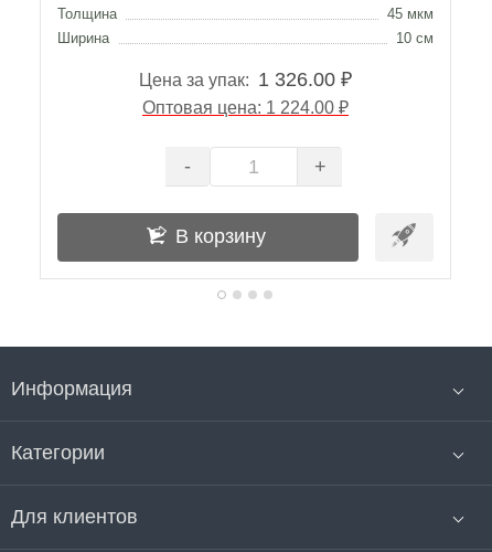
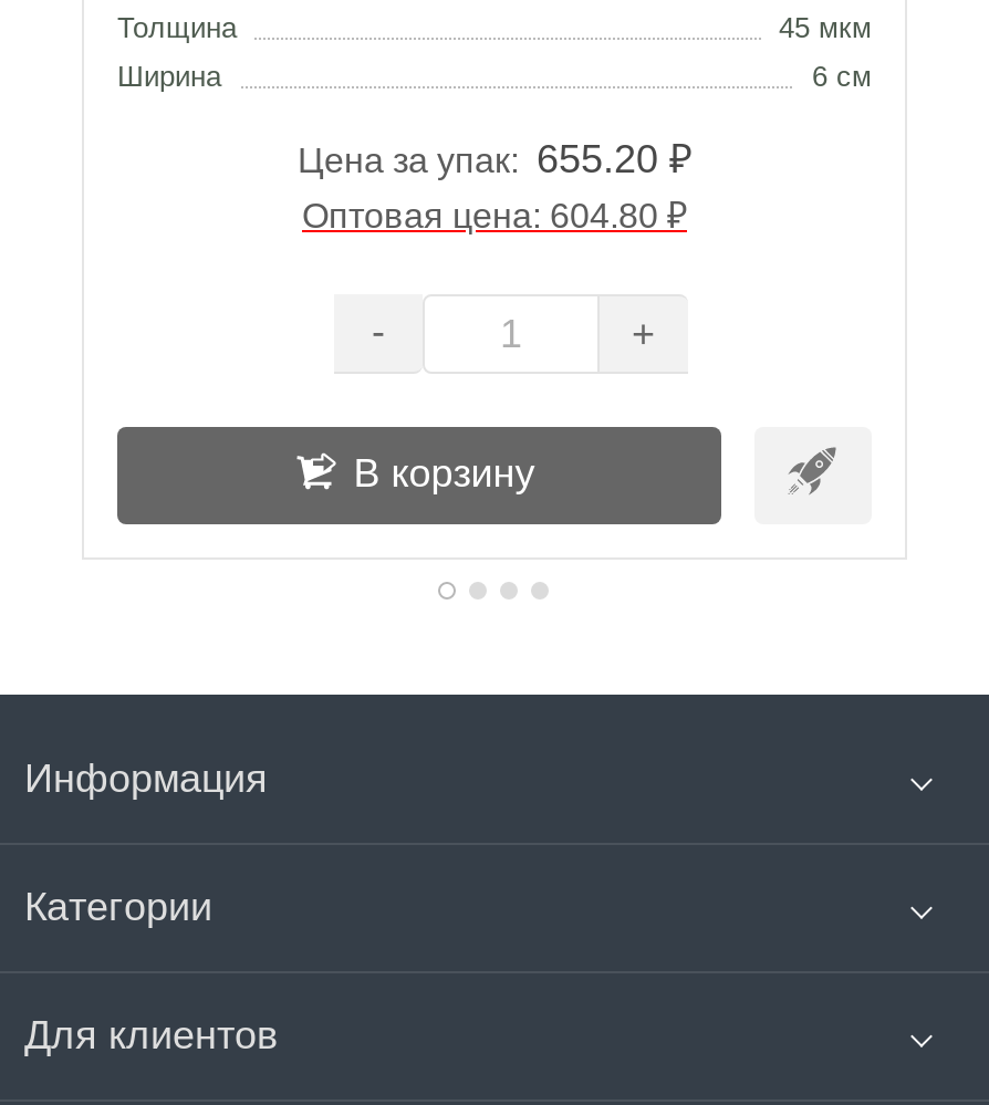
[396,30,434,47] 10 см -> [812,60,872,94] 6 см
[139,69,352,91] Цена за упак: 1 326.00 ₽ -> [298,138,691,182] Цена за упак: 655.20 ₽
[142,99,349,117] Оптовая цена: 1 224.00 ₽ -> [302,198,687,235] Оптовая цена: 604.80 ₽

